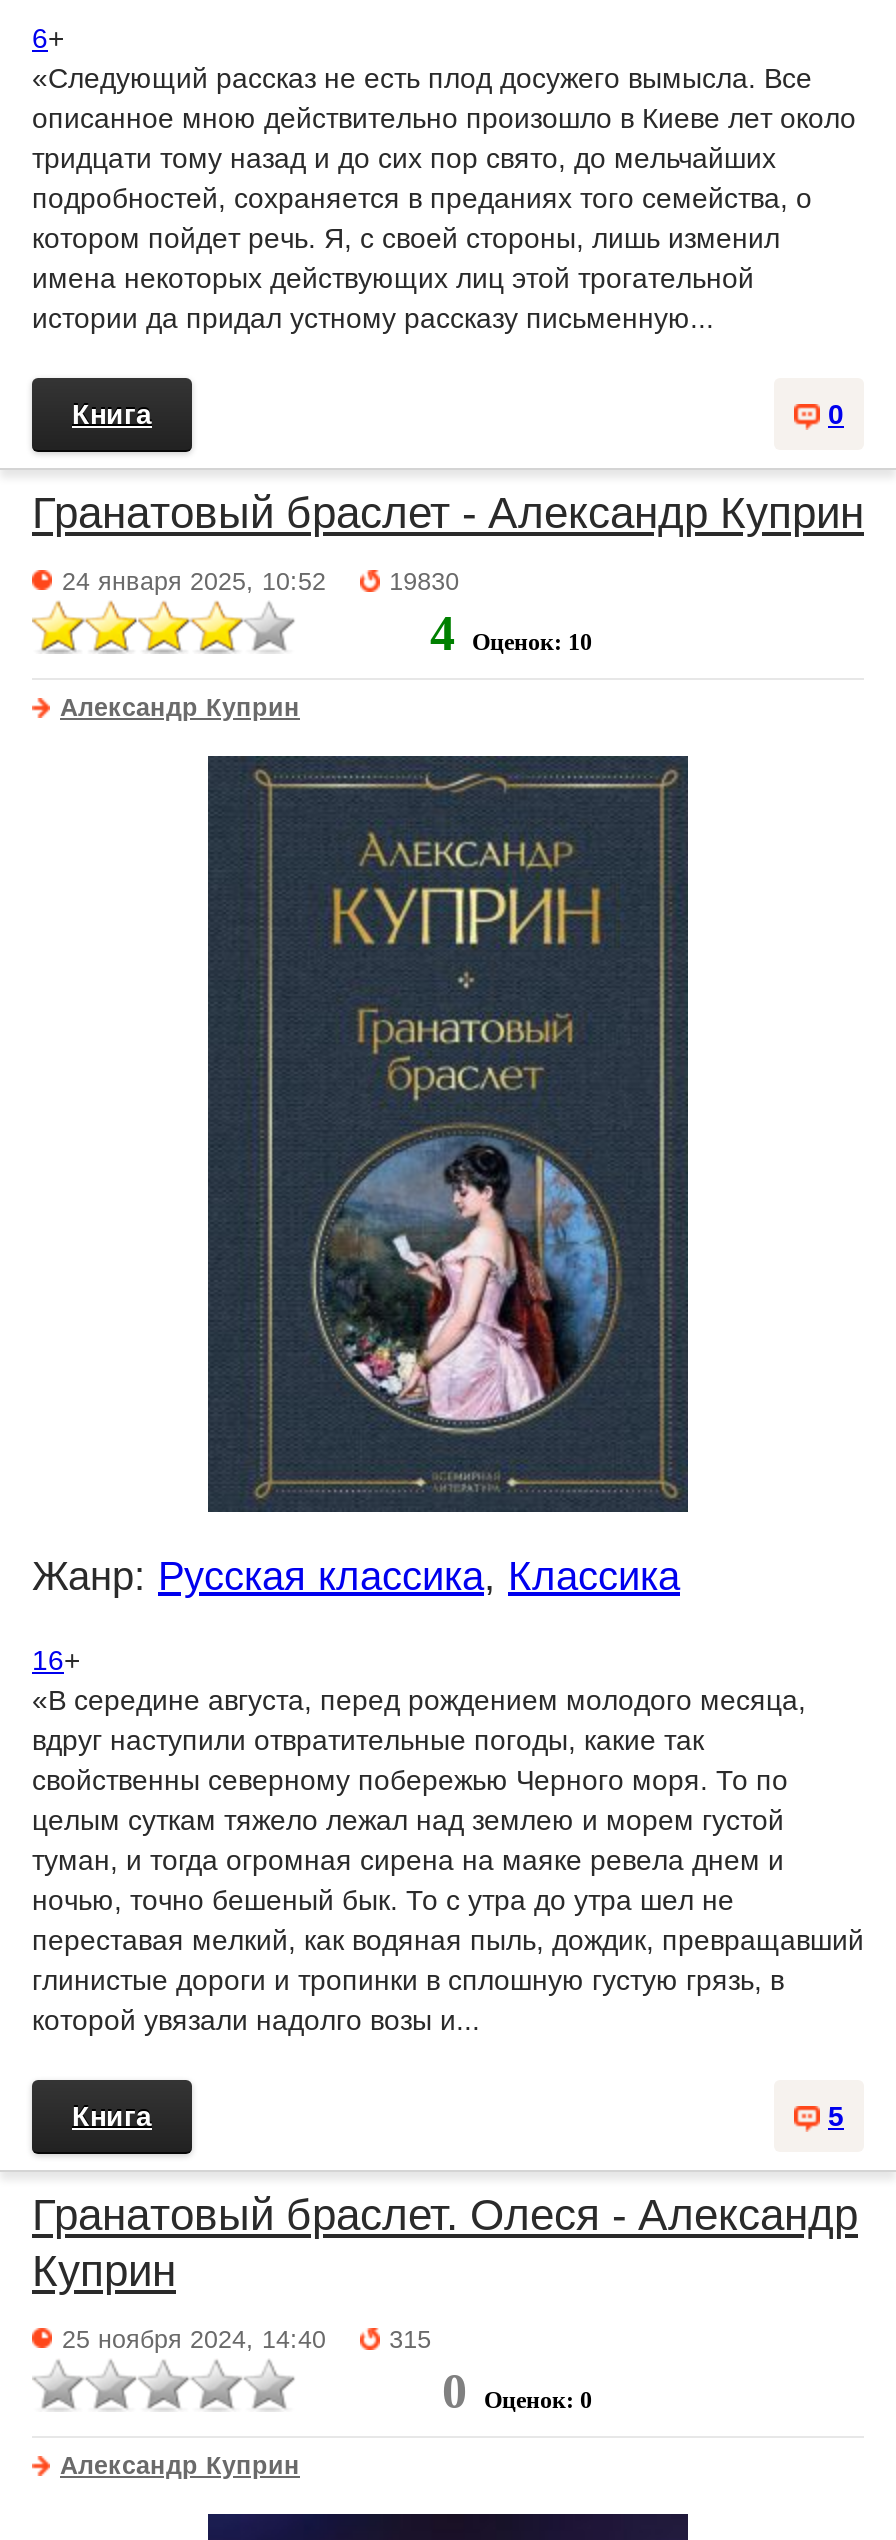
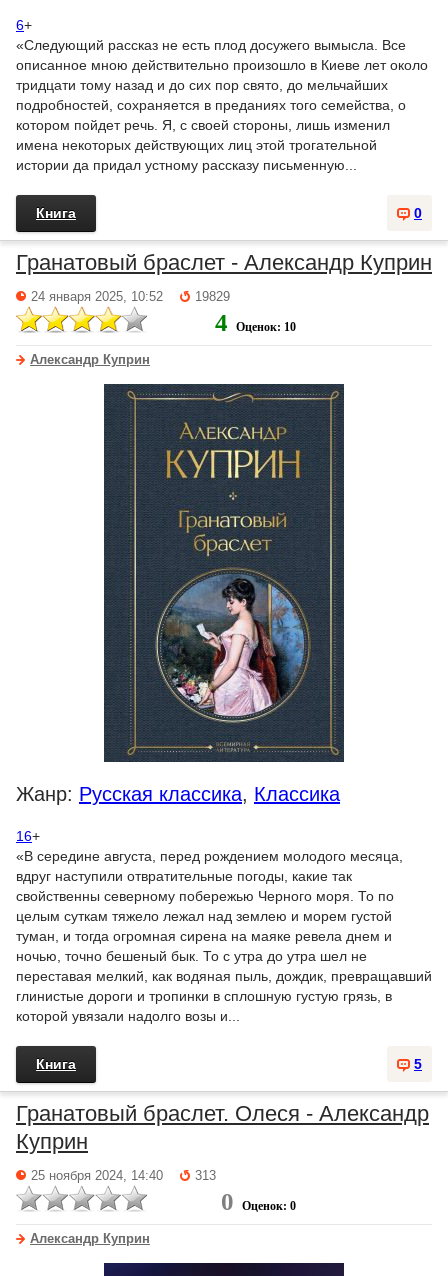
[389,568,459,596] 19830 -> [195,290,230,304] 19829
[389,2326,431,2354] 315 -> [195,1169,216,1183] 313

